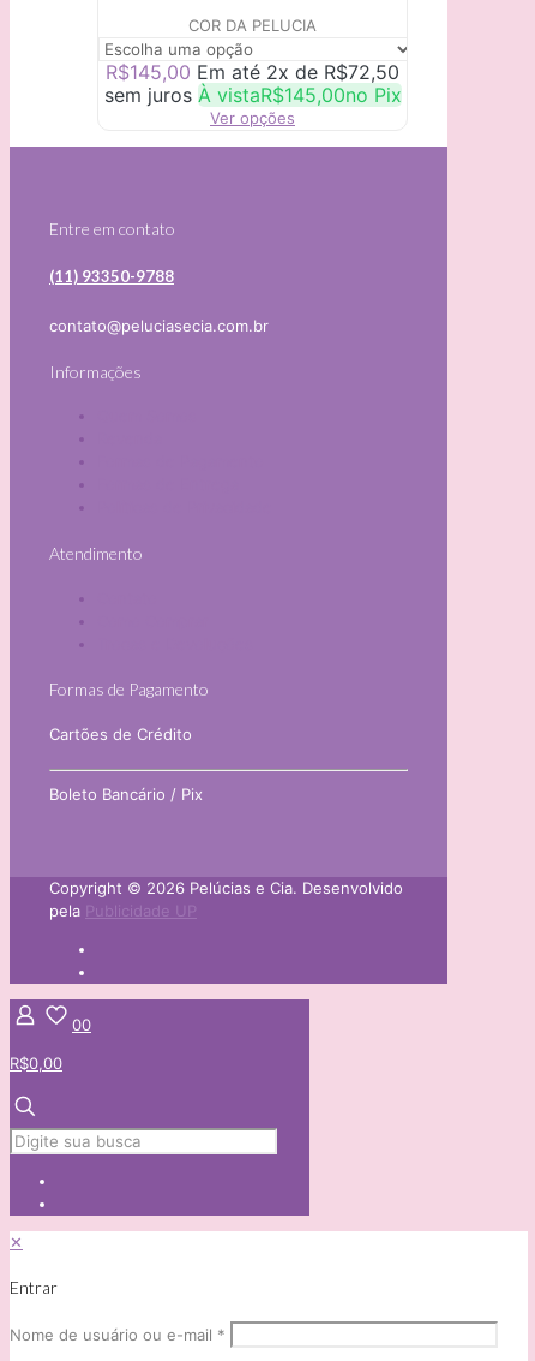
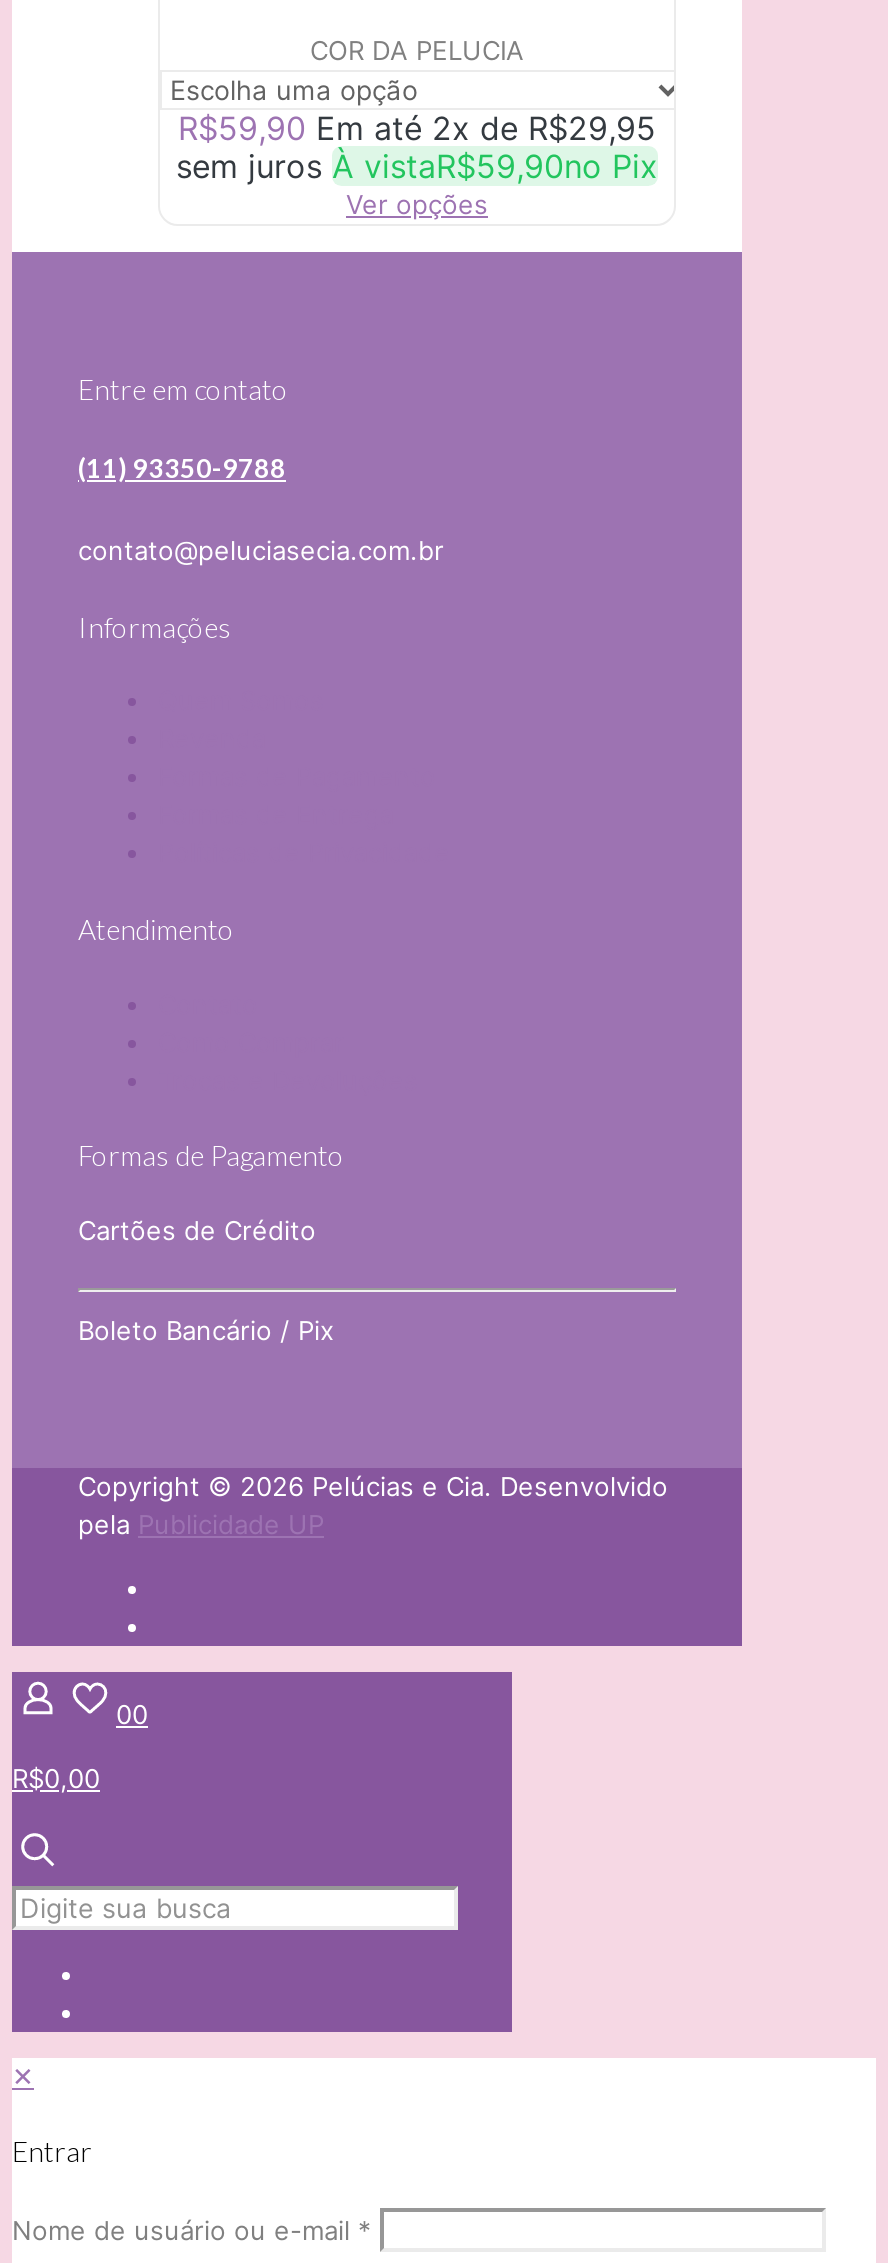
[106,60,399,84] R$145,00 Em até 2x de R$72,50 -> [178,108,656,148] R$59,90 Em até 2x de R$29,95
[104,83,401,107] sem juros À vistaR$145,00no Pix -> [176,146,658,186] sem juros À vistaR$59,90no Pix

